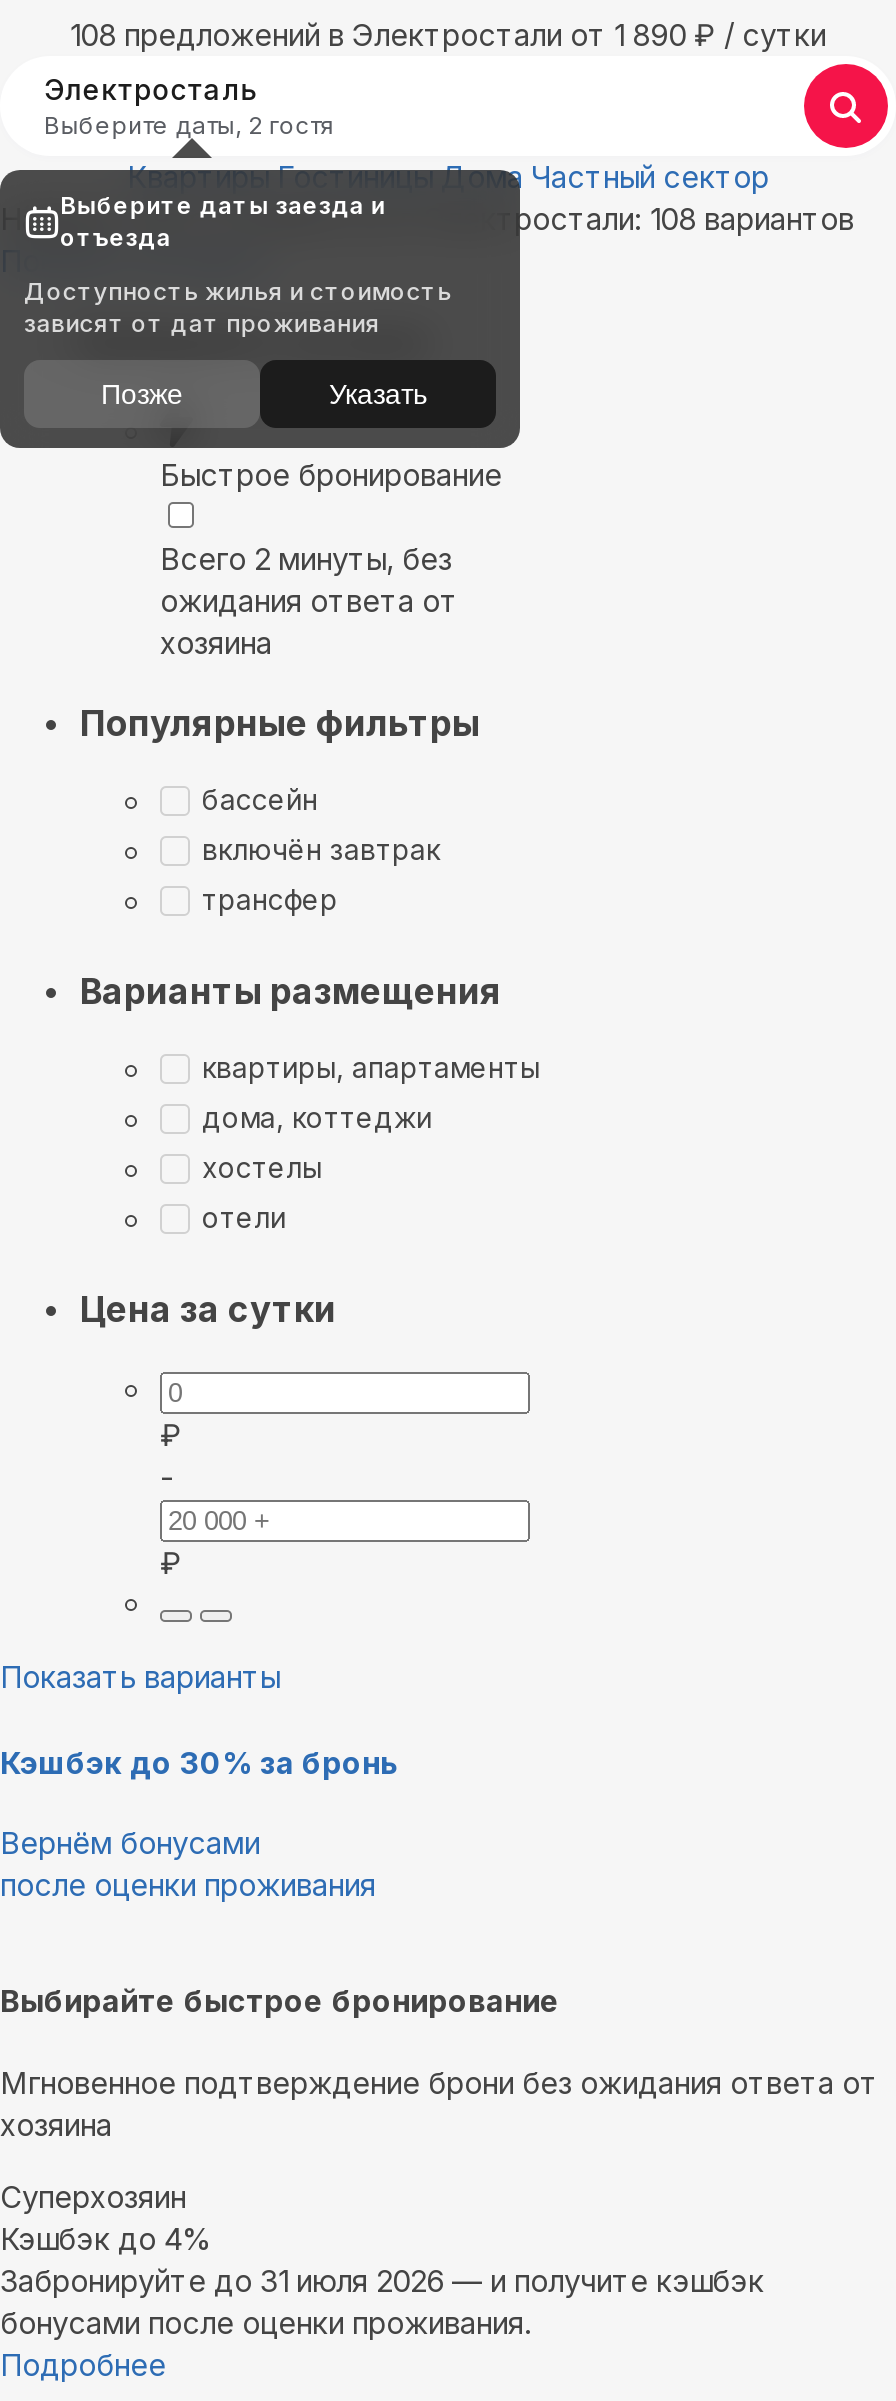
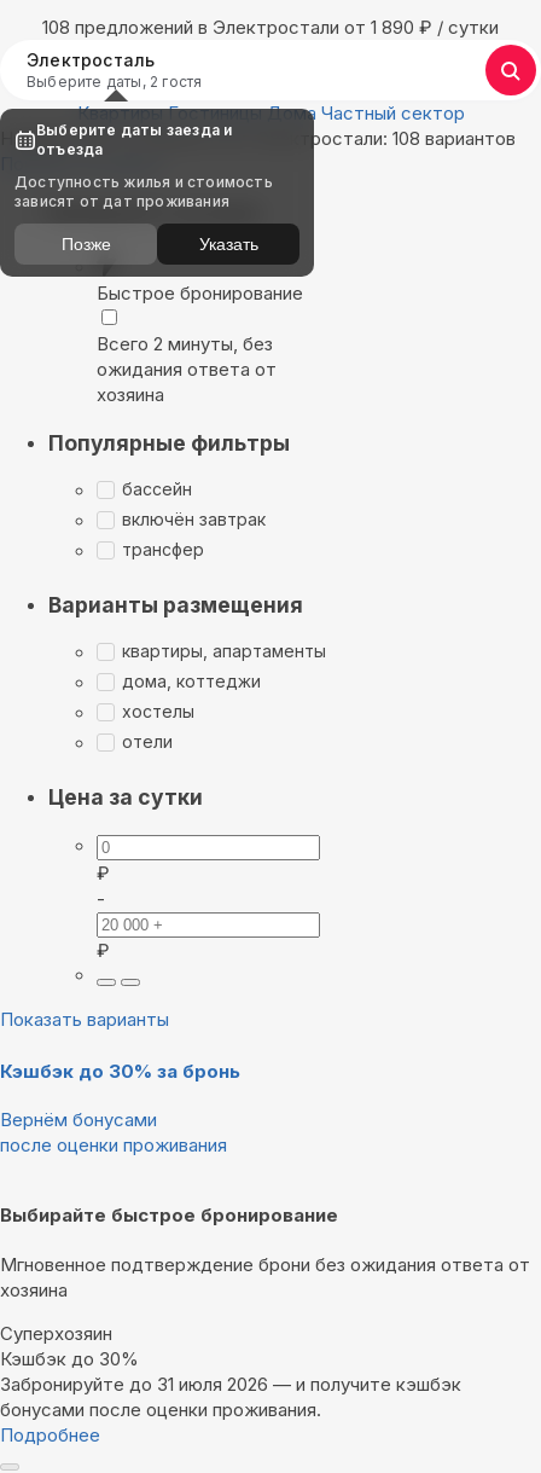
[0,2221,212,2259] Кэшбэк до 4% -> [0,1348,139,1371] Кэшбэк до 30%

